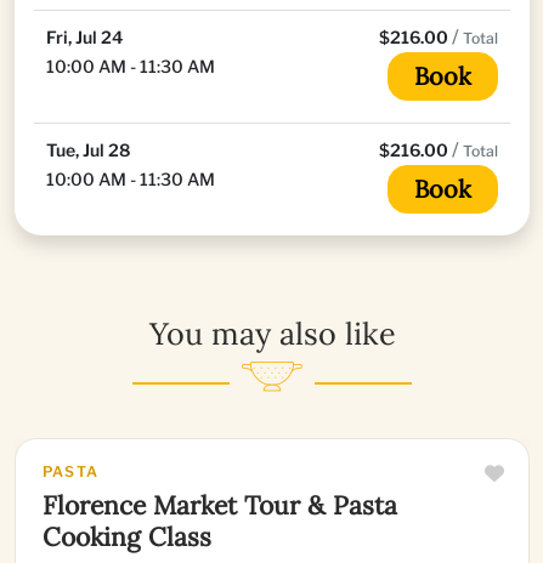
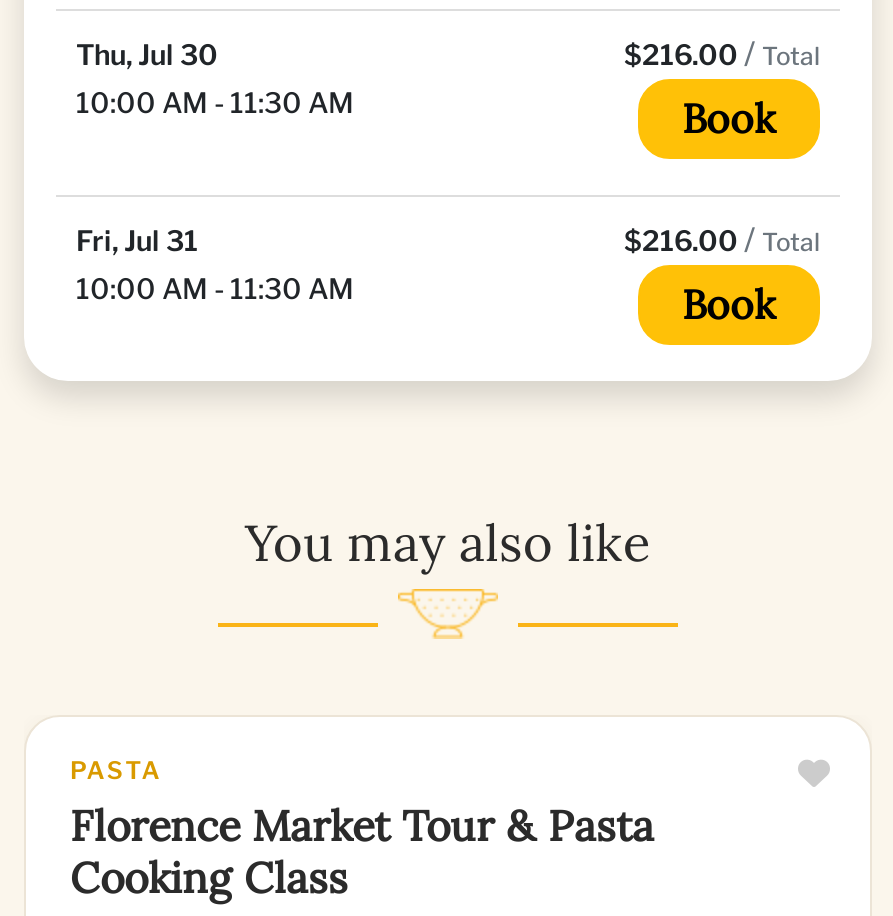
[46,27,123,48] Fri, Jul 24 -> [76,38,218,72] Thu, Jul 30
[46,140,130,161] Tue, Jul 28 -> [76,224,198,258] Fri, Jul 31

